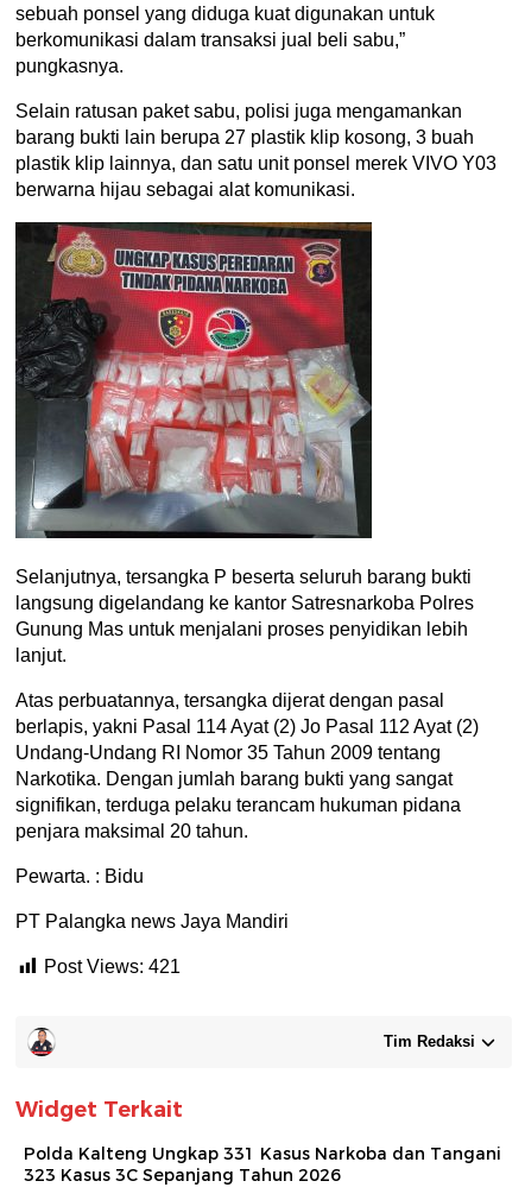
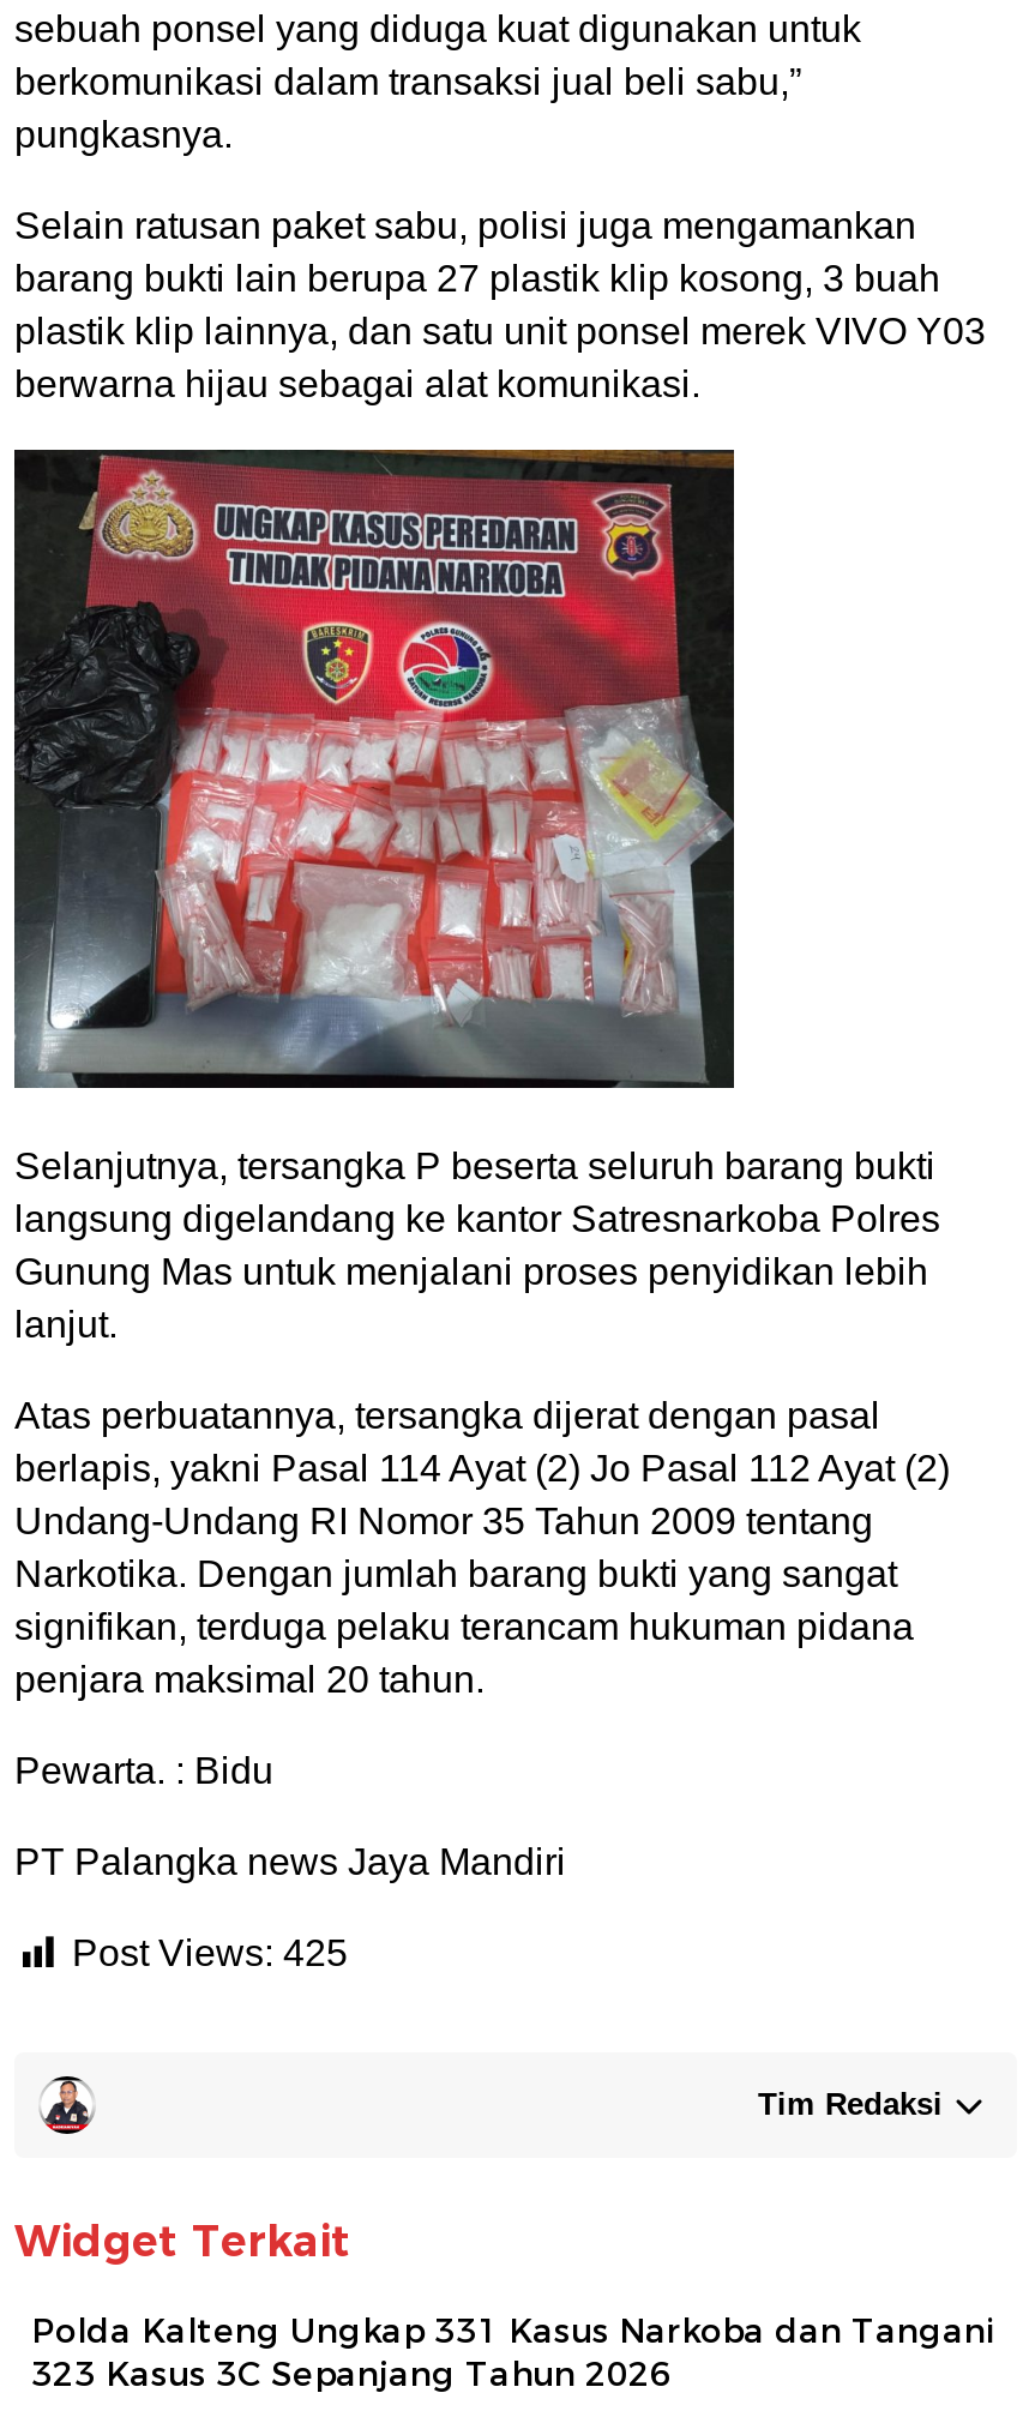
[44,957,181,977] Post Views: 421 -> [72,1933,348,1974] Post Views: 425

